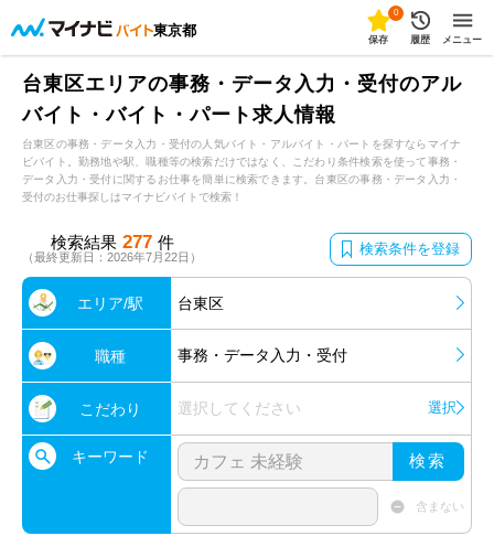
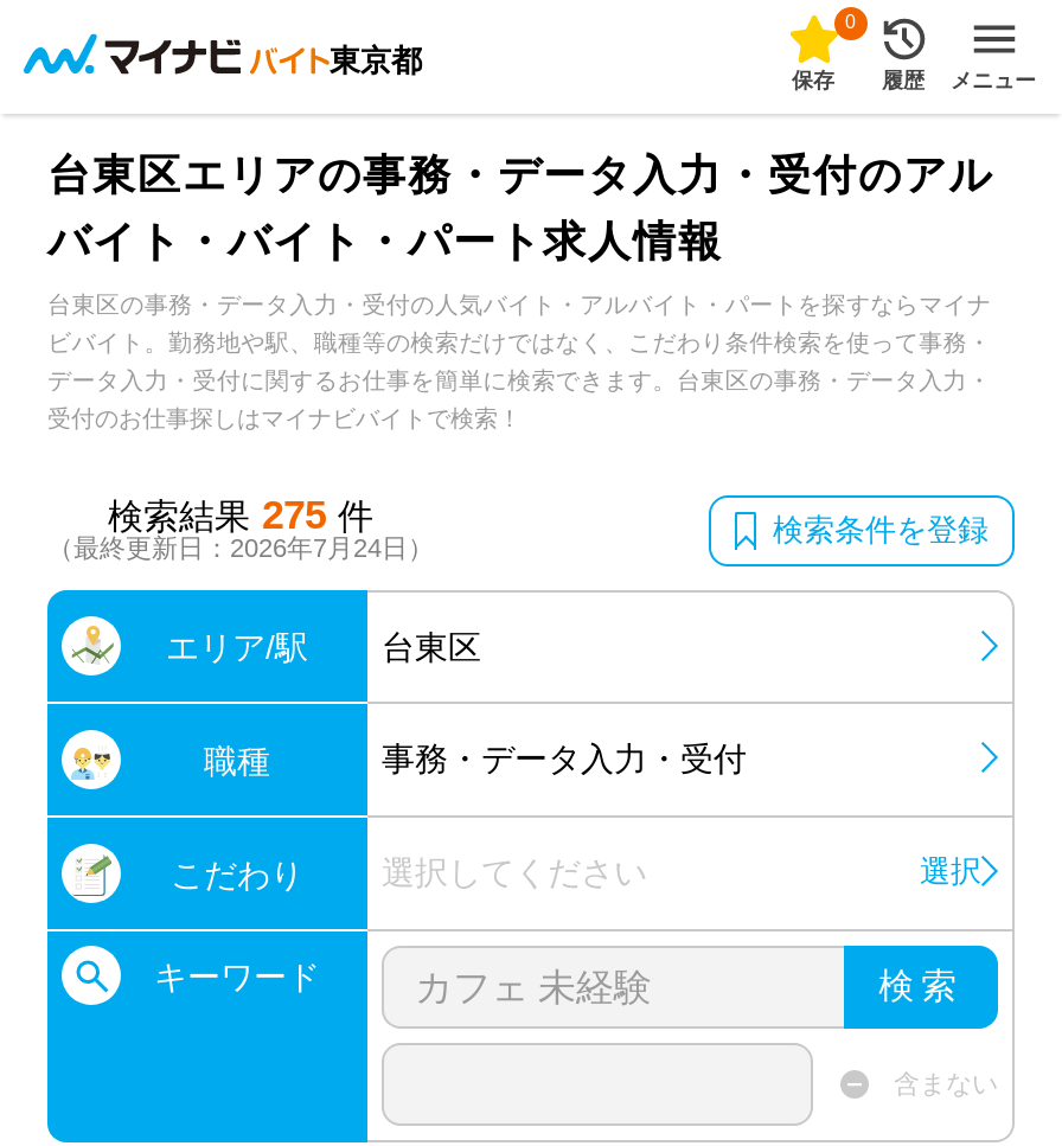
[50,232,174,253] 検索結果 277 件 -> [108,493,373,538] 検索結果 275 件
[22,250,202,264] （最終更新日：2026年7月22日） -> [47,533,434,562] （最終更新日：2026年7月24日）

